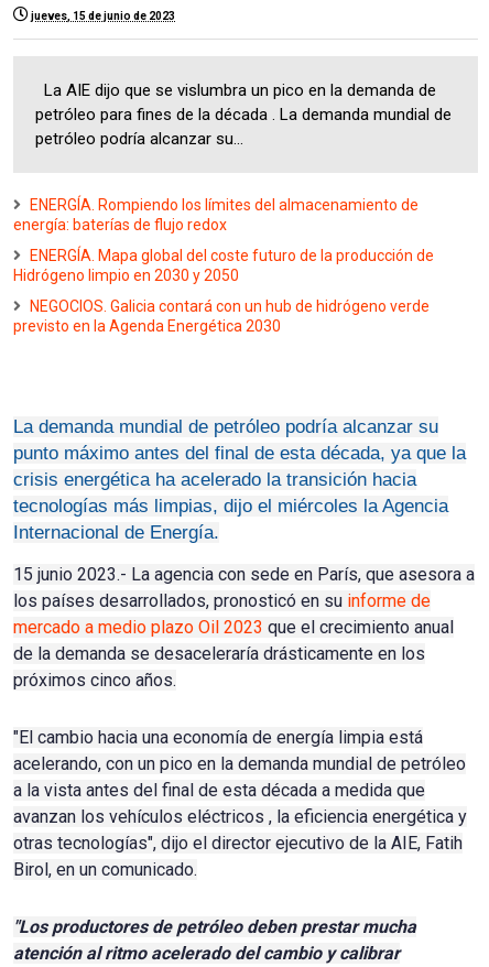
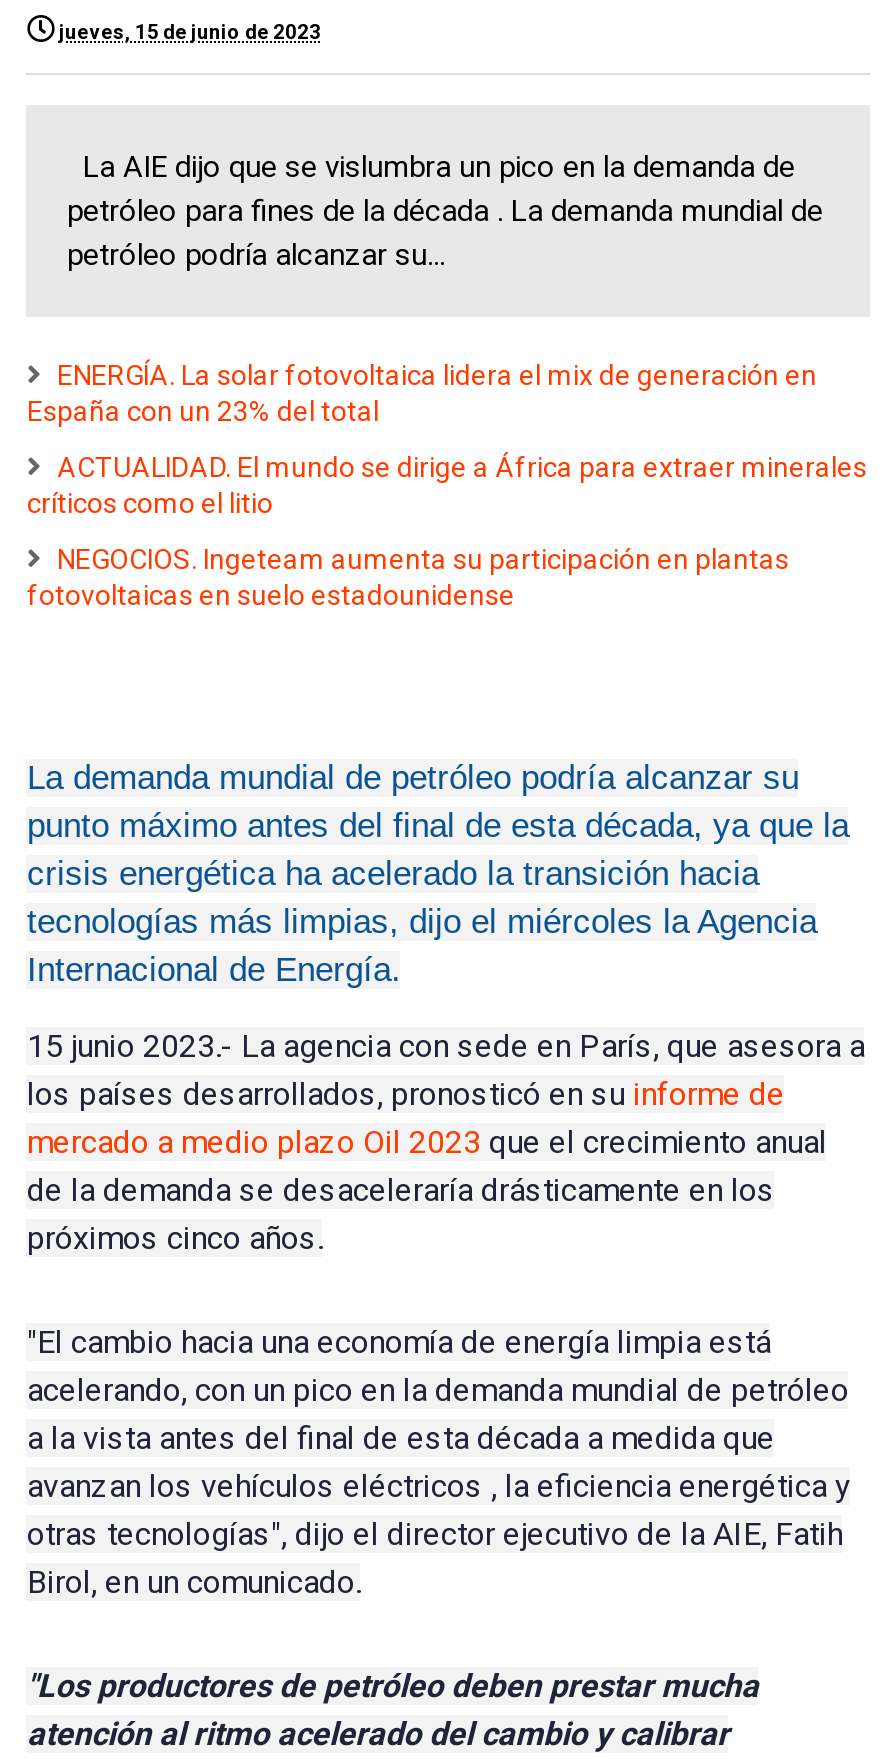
[14,196,419,234] ENERGÍA. Rompiendo los límites del almacenamiento de | energía: baterías de flujo redox -> [27,359,817,427] ENERGÍA. La solar fotovoltaica lidera el mix de generación en | España con un 23% del total
[14,247,434,284] ENERGÍA. Mapa global del coste futuro de la producción de | Hidrógeno limpio en 2030 y 2050 -> [27,451,867,519] ACTUALIDAD. El mundo se dirige a África para extraer minerales | críticos como el litio
[14,297,430,335] NEGOCIOS. Galicia contará con un hub de hidrógeno verde | previsto en la Agenda Energética 2030 -> [27,543,789,611] NEGOCIOS. Ingeteam aumenta su participación en plantas | fotovoltaicas en suelo estadounidense

